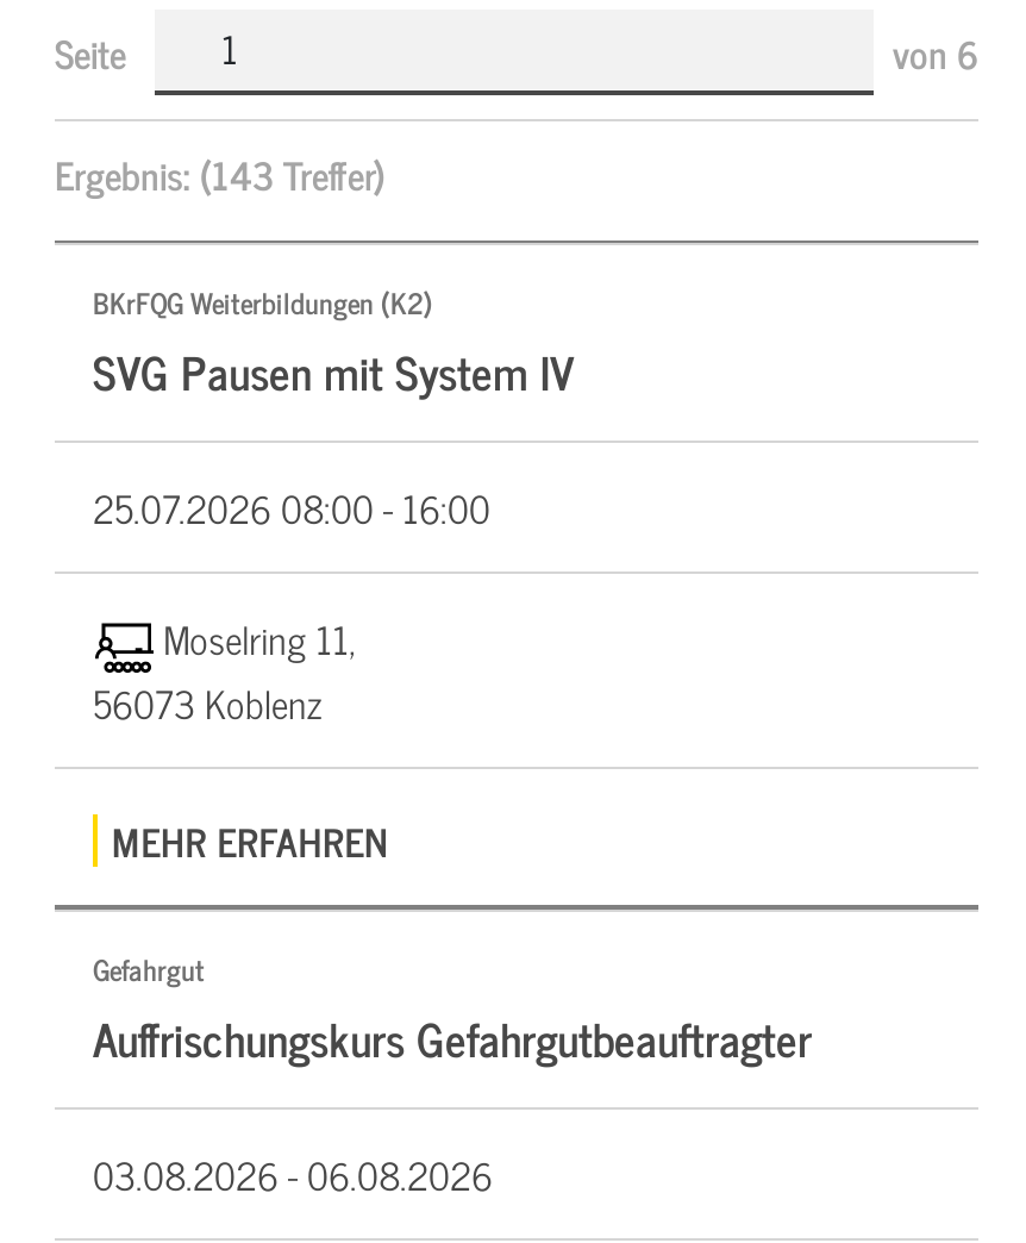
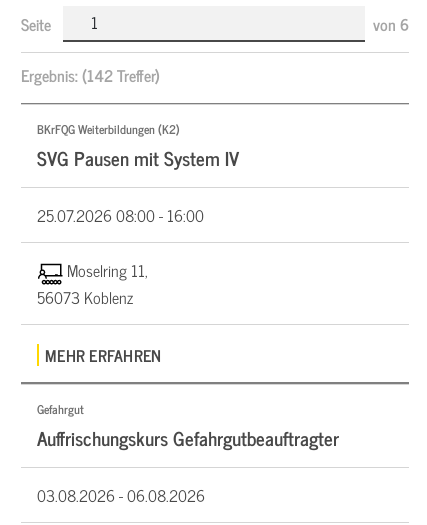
[55,143,386,205] Ergebnis: (143 Treffer) -> [21,62,160,88] Ergebnis: (142 Treffer)

